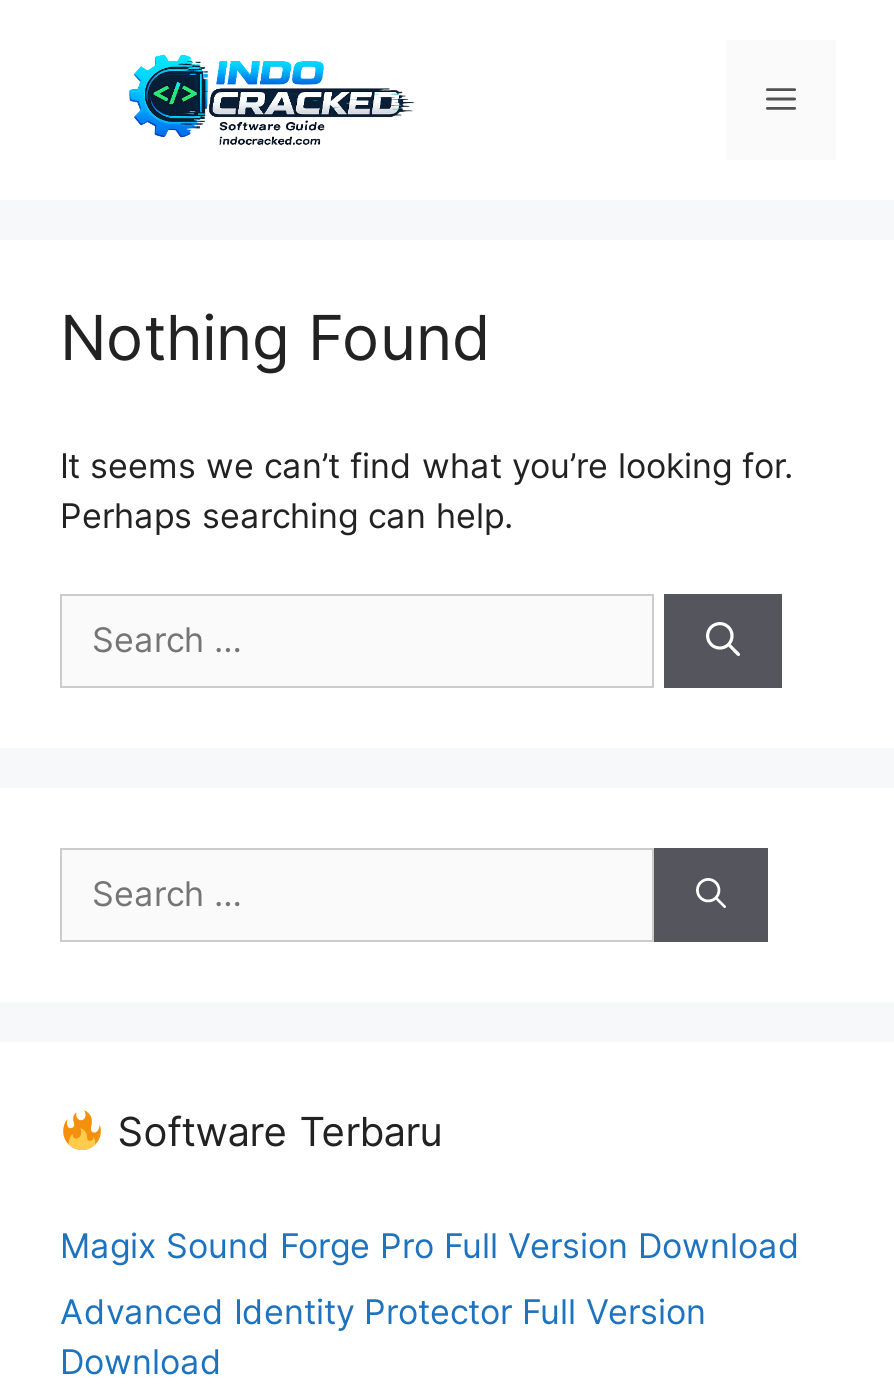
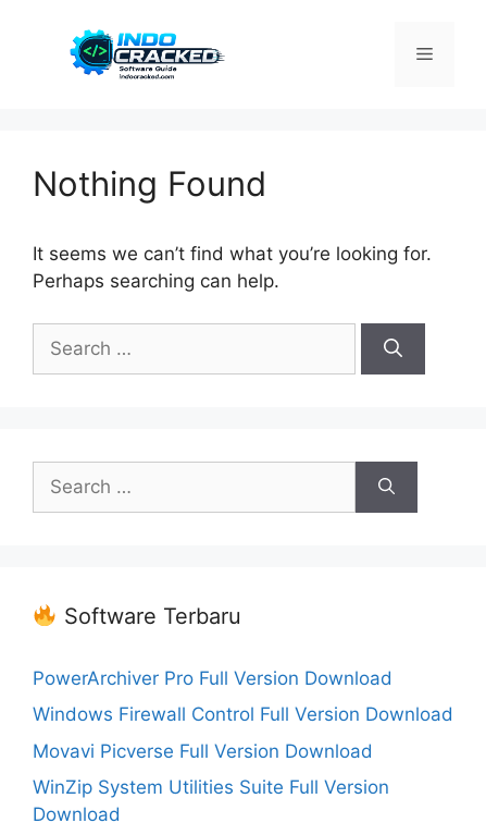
[60,1225,800,1332] Magix Sound Forge Pro Full Version Download | Advanced Identity Protector Full Version -> [33,667,453,798] PowerArchiver Pro Full Version Download | Windows Firewall Control Full Version Download | Movavi Picverse Full Version Download | WinZip System Utilities Suite Full Version

